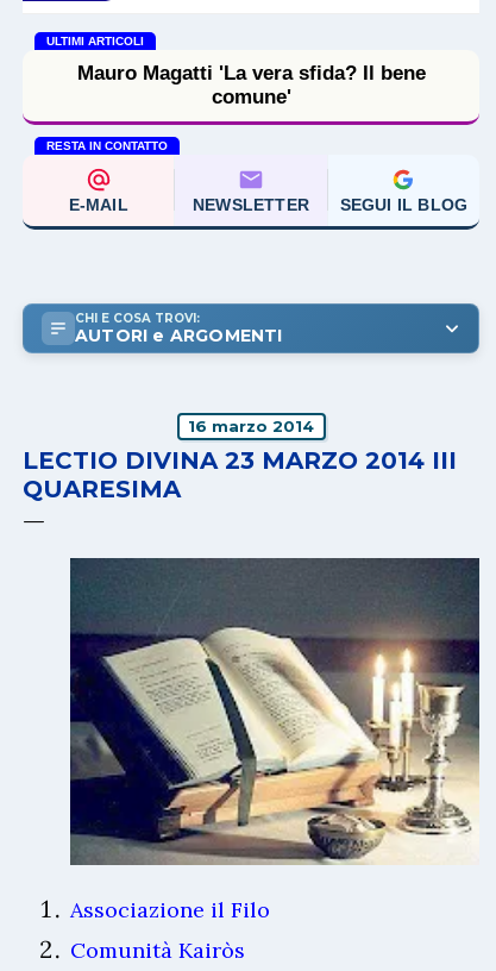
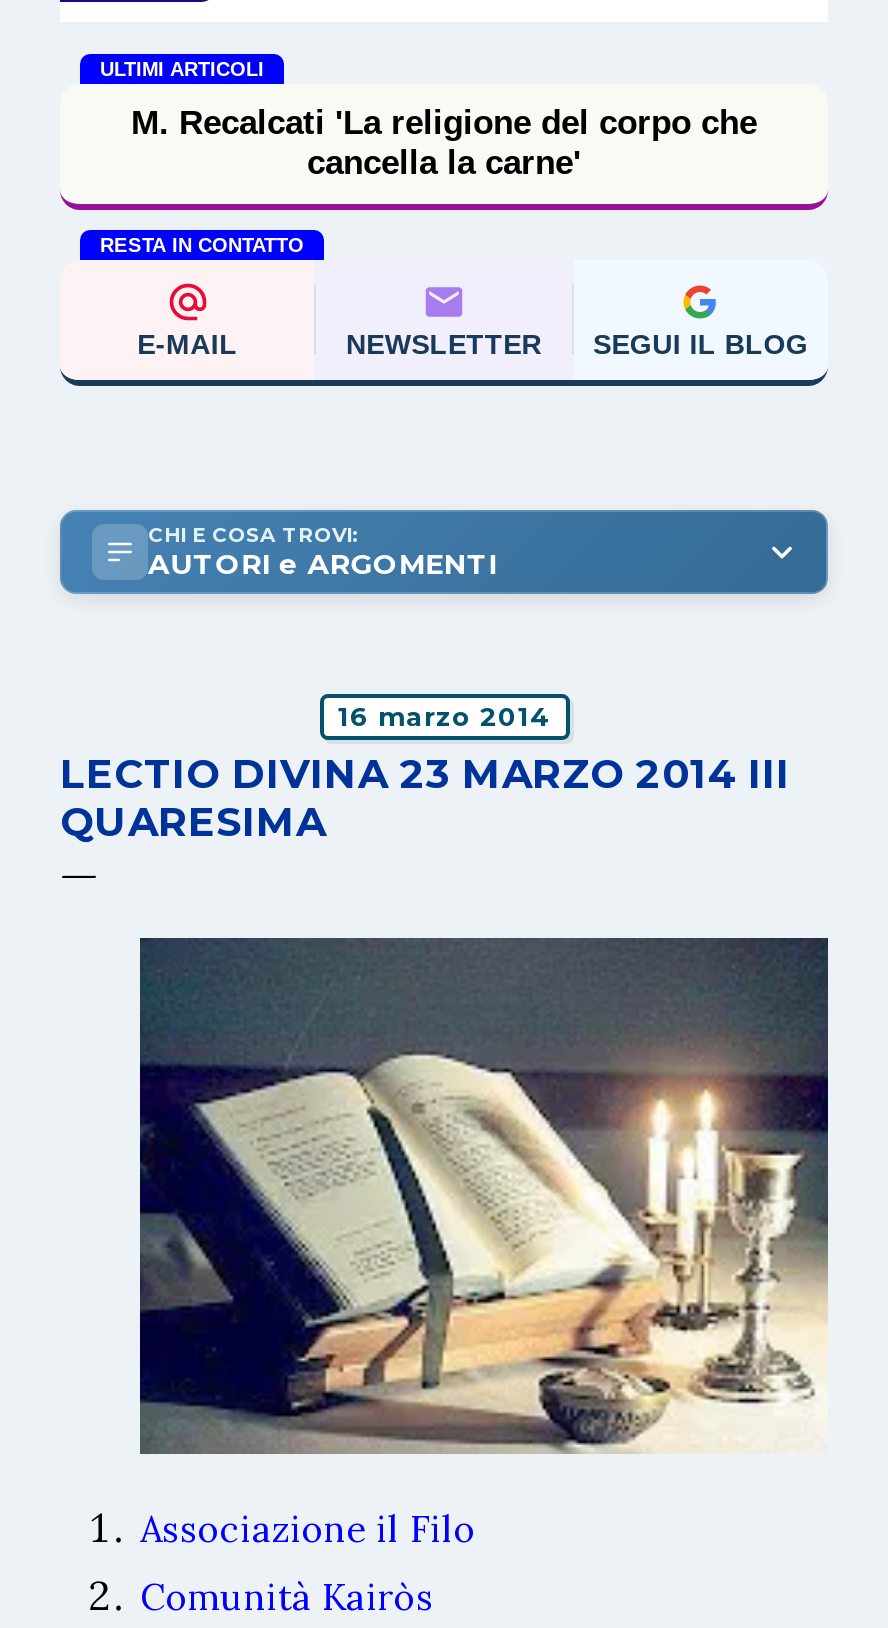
[77,62,425,108] Mauro Magatti 'La vera sfida? Il bene | comune' -> [131,104,757,182] M. Recalcati 'La religione del corpo che | cancella la carne'

